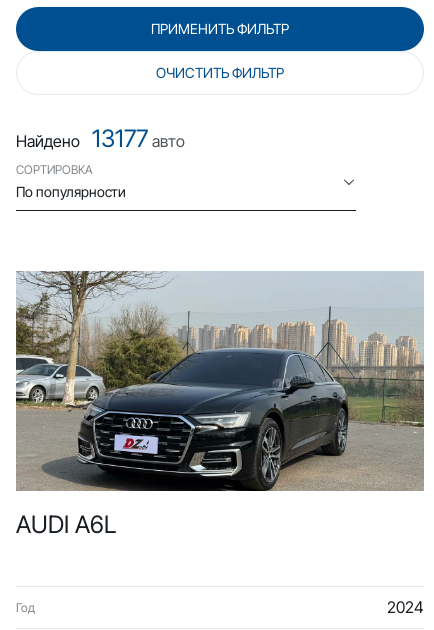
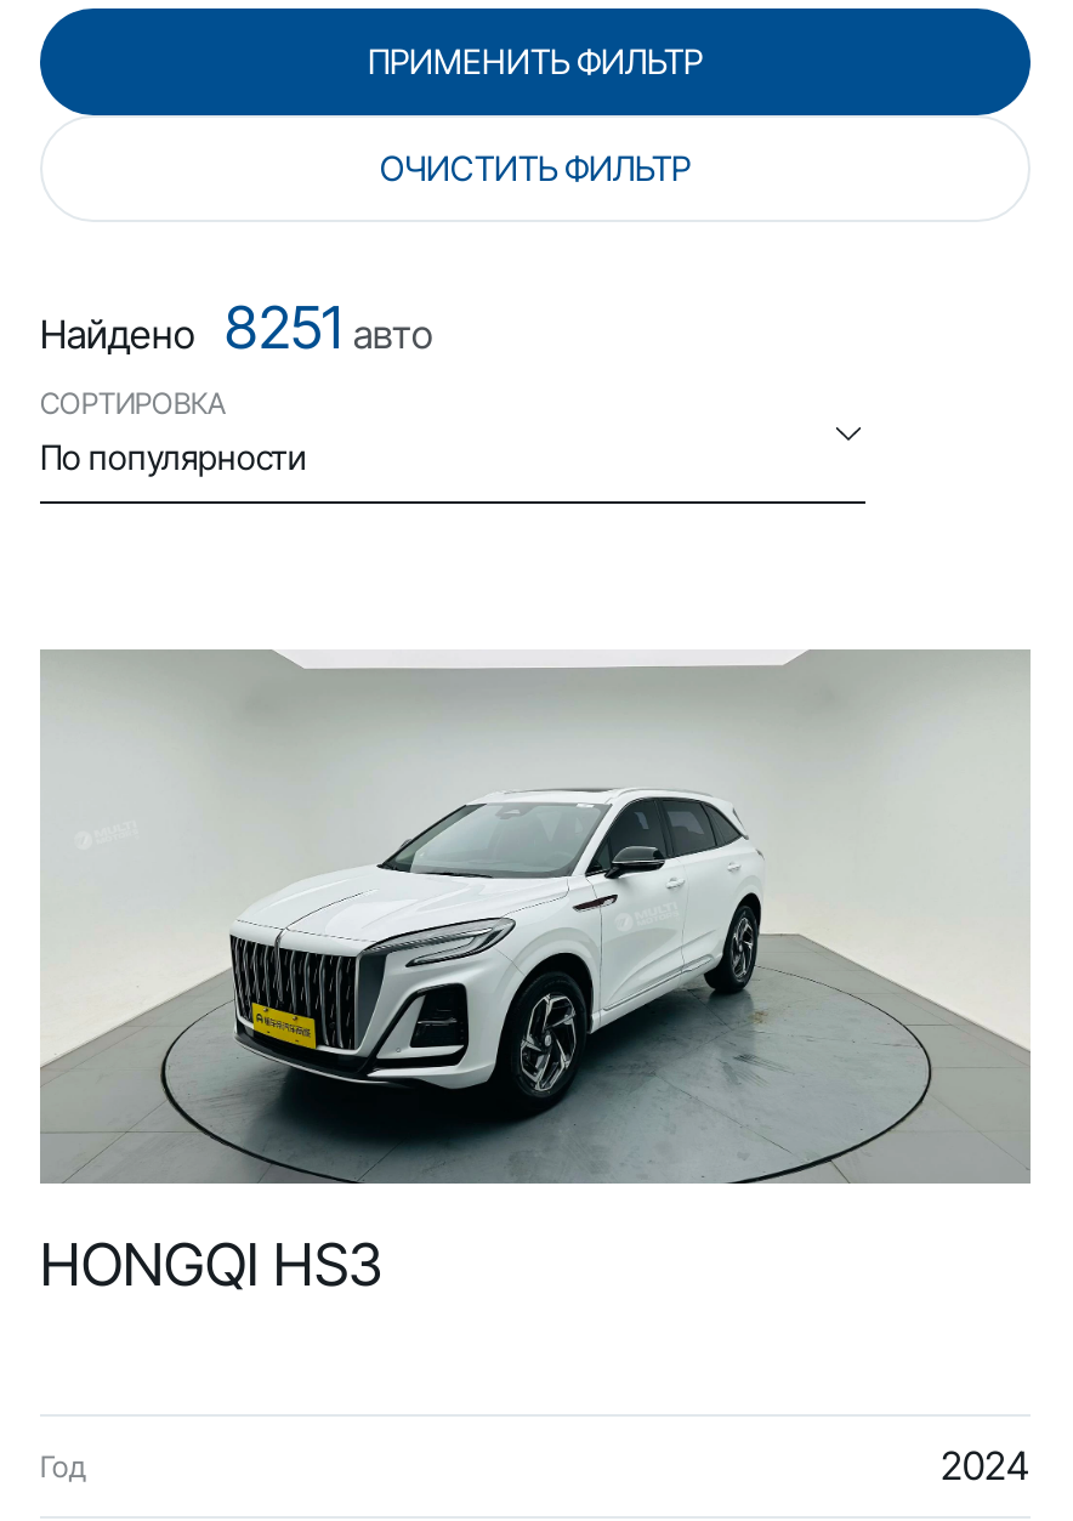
[16,124,185,153] Найдено 13177 авто -> [40,293,433,363] Найдено 8251 авто
[15,271,425,539] [image] | AUDI A6L -> [40,652,1031,1300] [image] | HONGQI HS3

